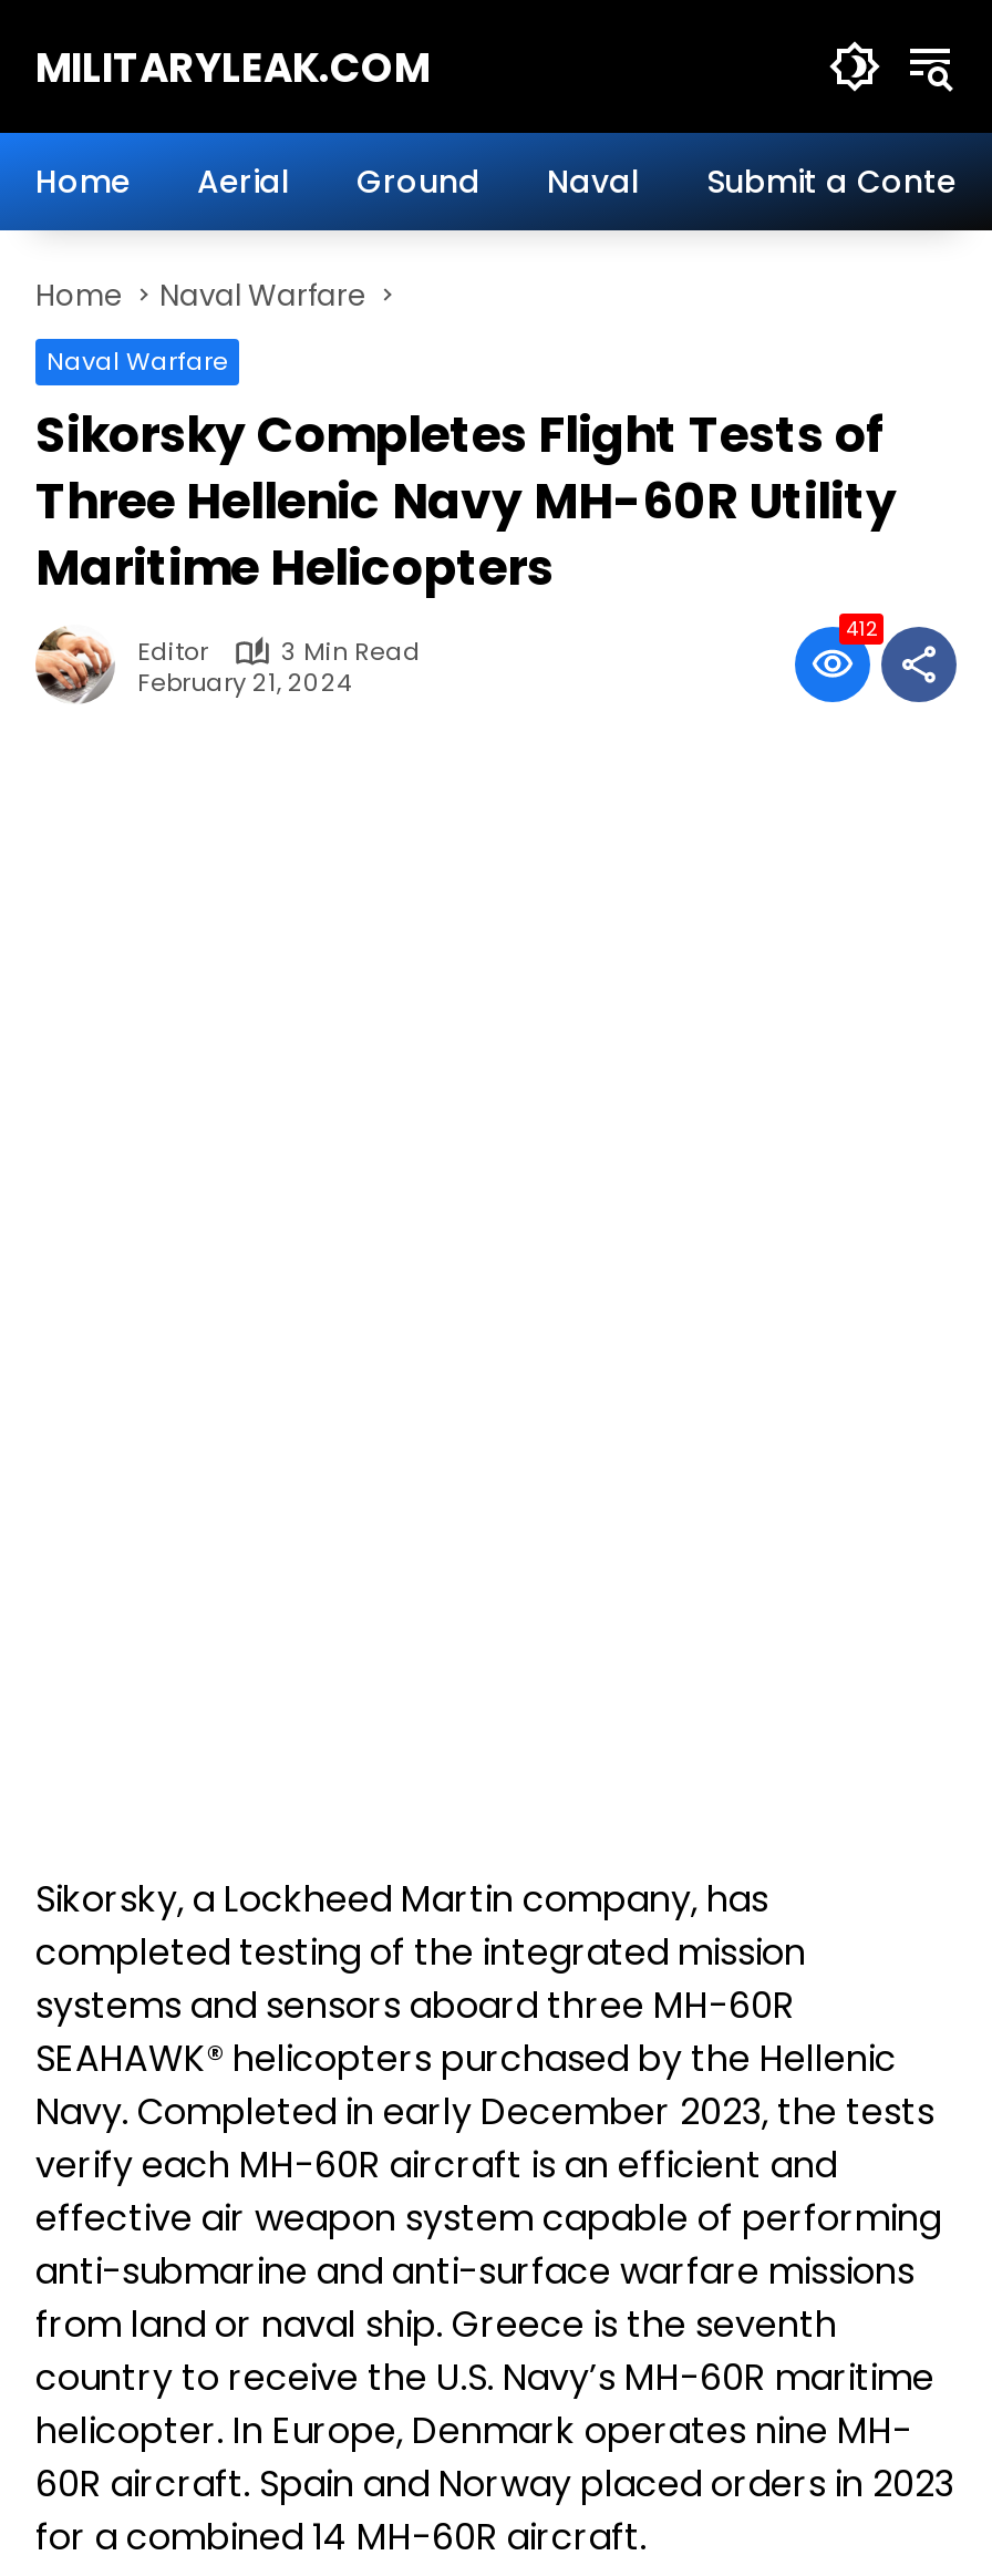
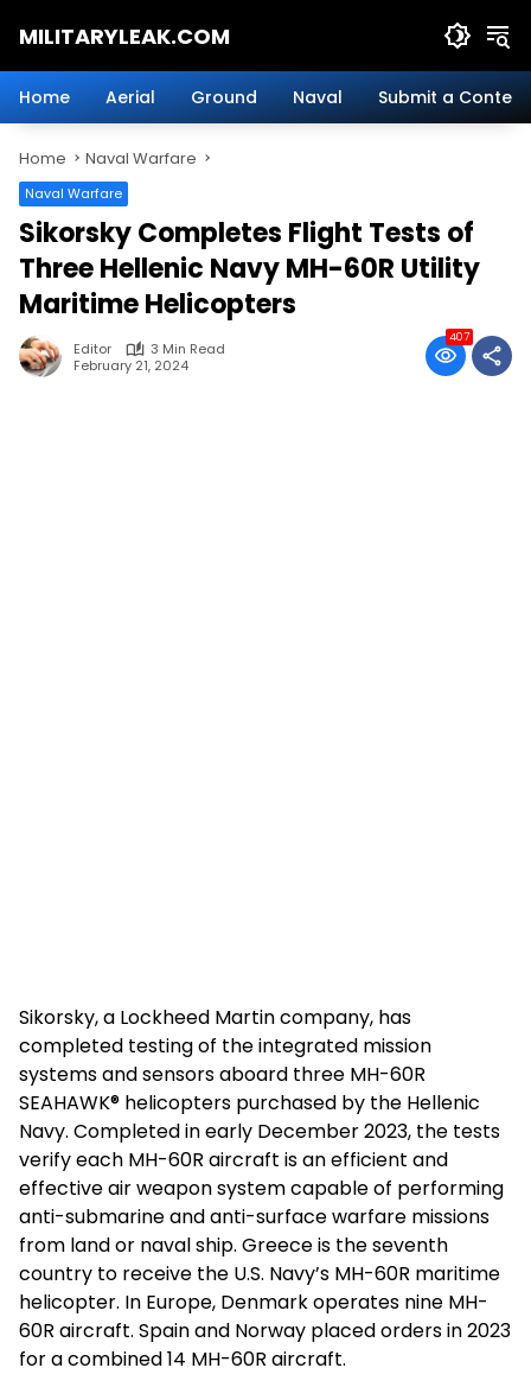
[846,616,877,642] 412 -> [449,330,469,344] 407

